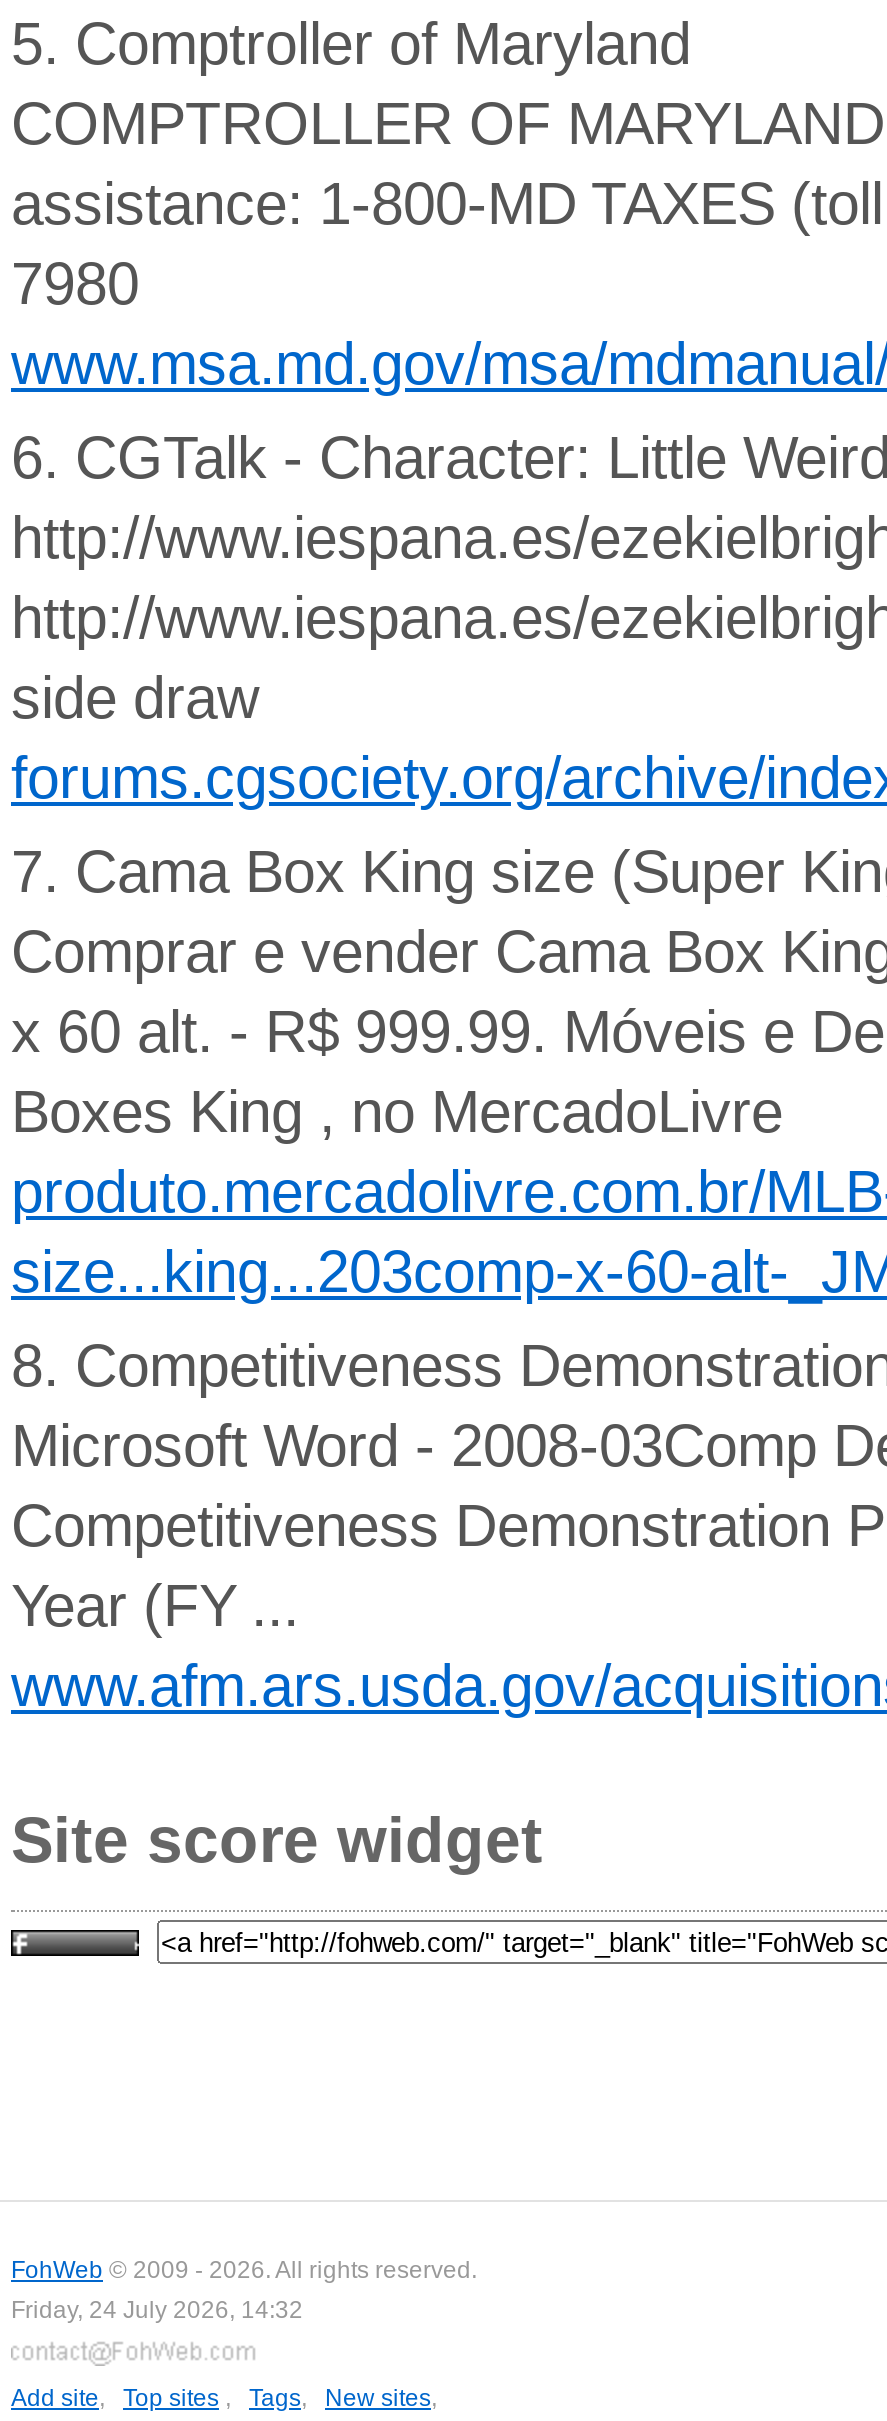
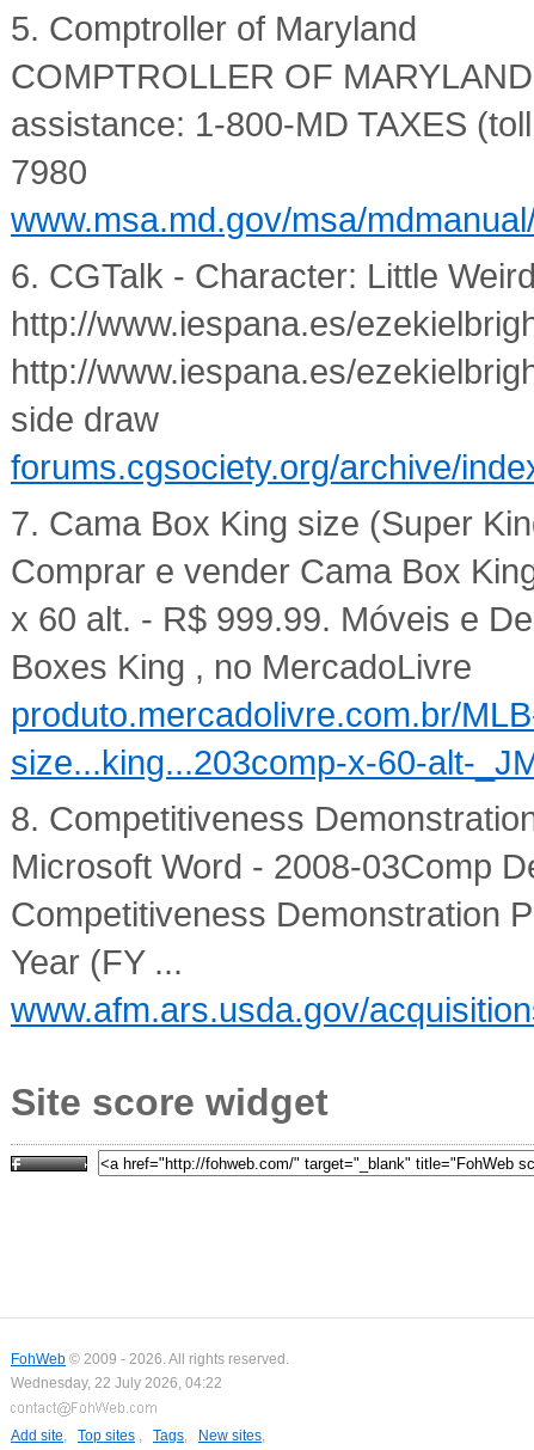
[11,2296,303,2324] Friday, 24 July 2026, 14:32 -> [11,1375,222,1391] Wednesday, 22 July 2026, 04:22

